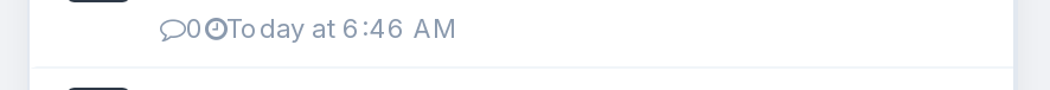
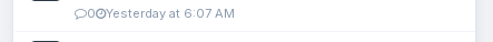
[226,12,456,45] Today at 6:46 AM -> [106,6,235,21] Yesterday at 6:07 AM

